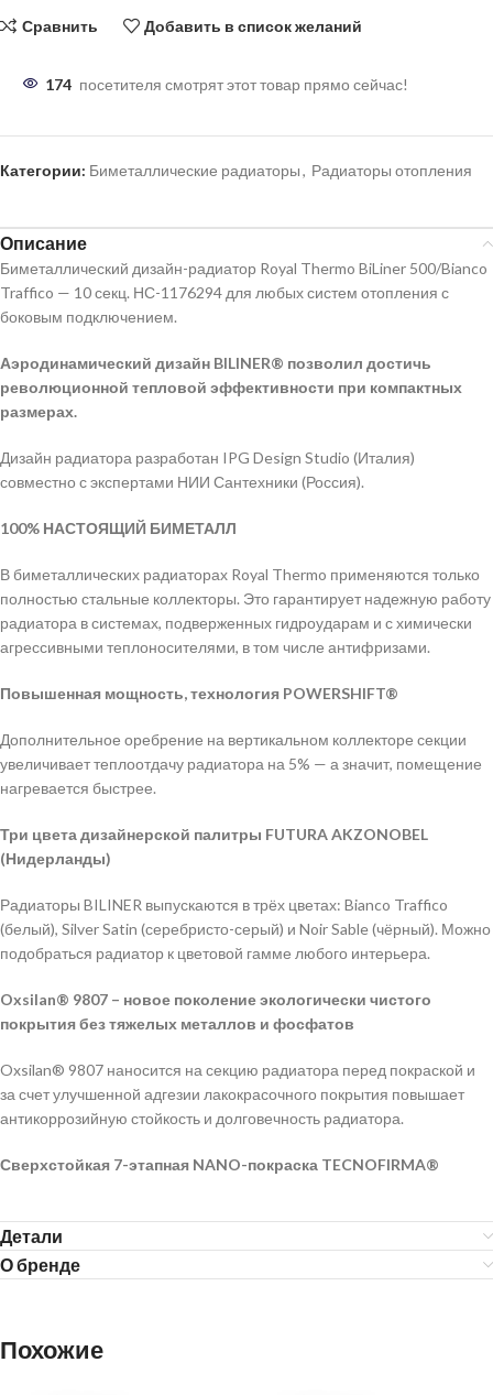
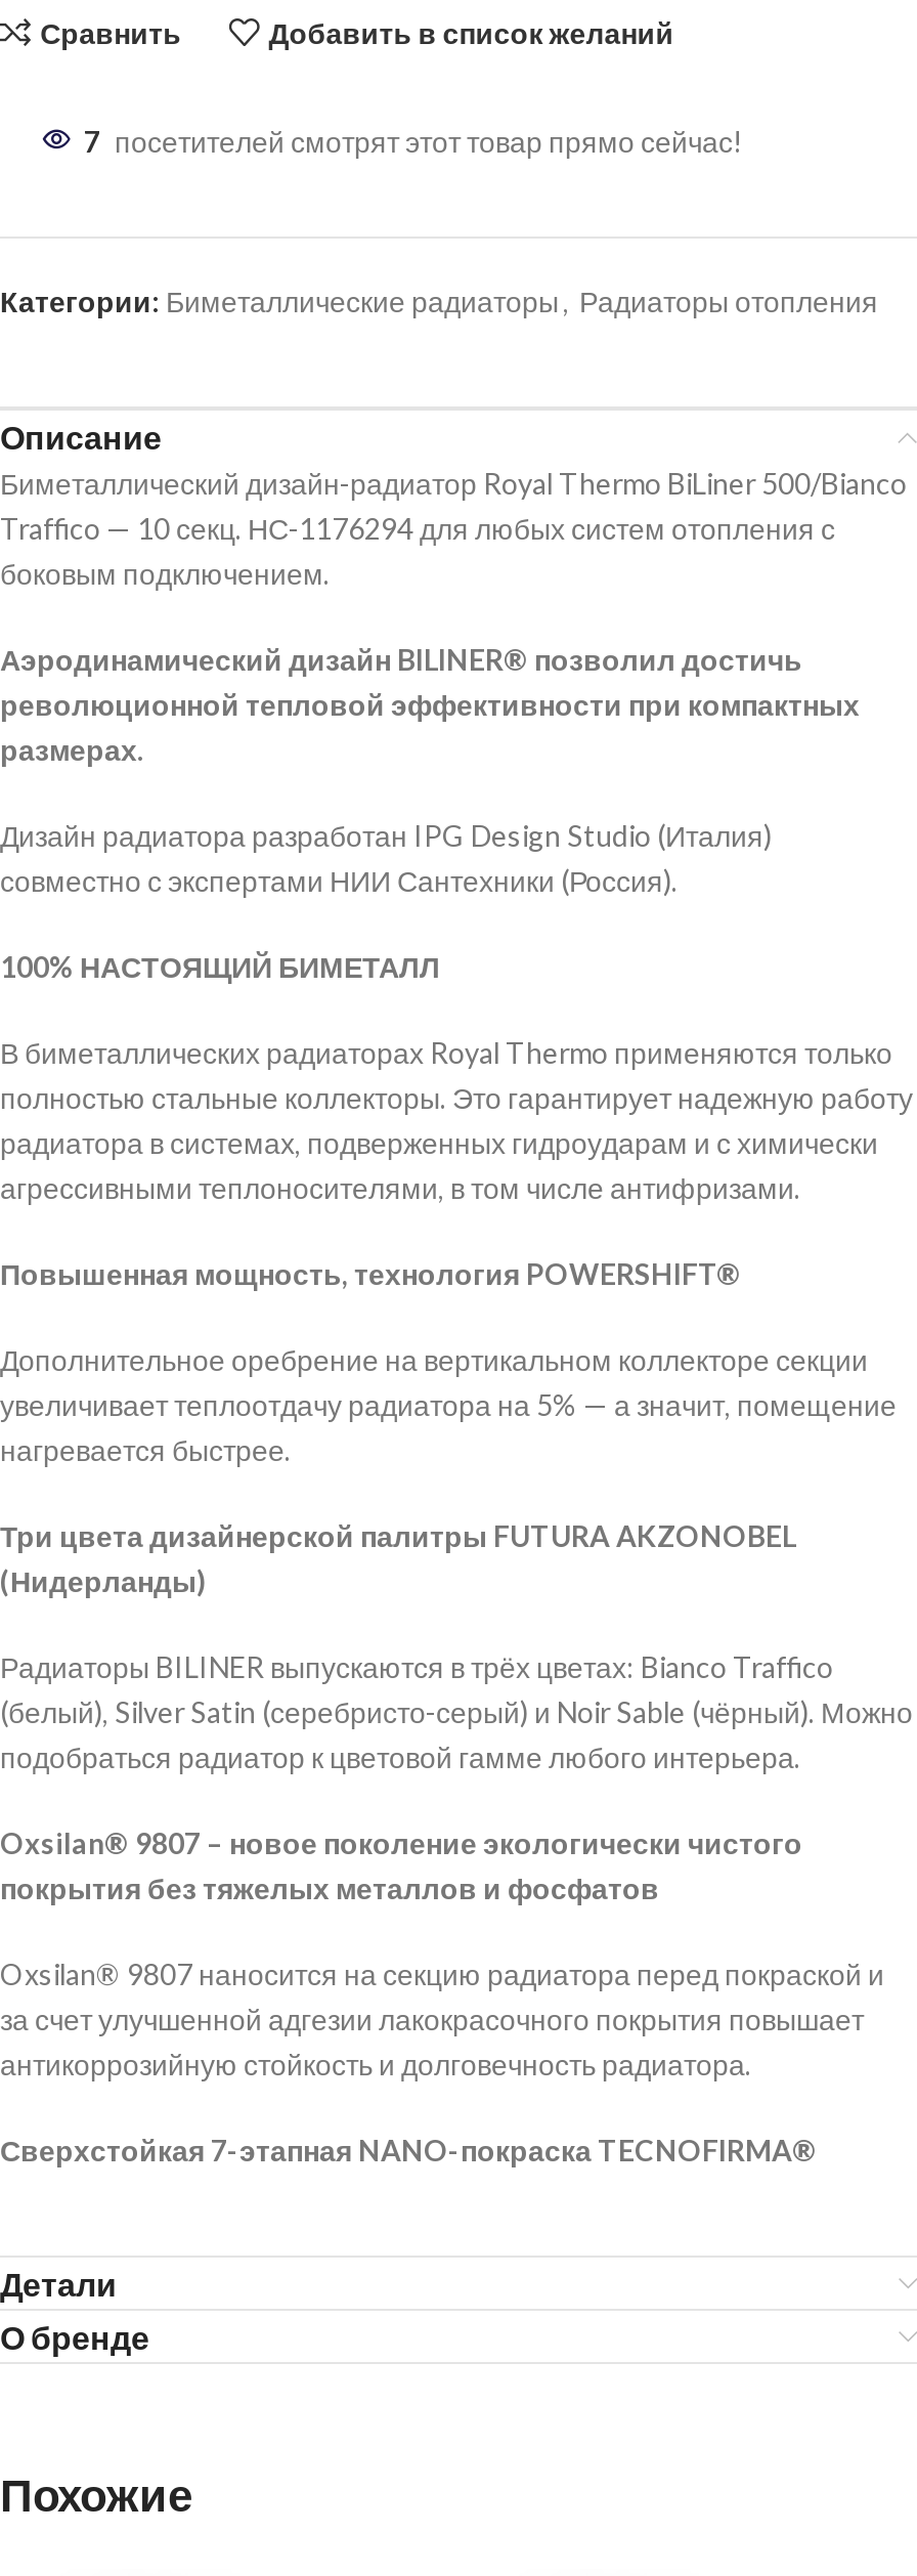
[45,75,408,94] 174 посетителя смотрят этот товар прямо сейчас! -> [84,124,743,159] 7 посетителей смотрят этот товар прямо сейчас!

